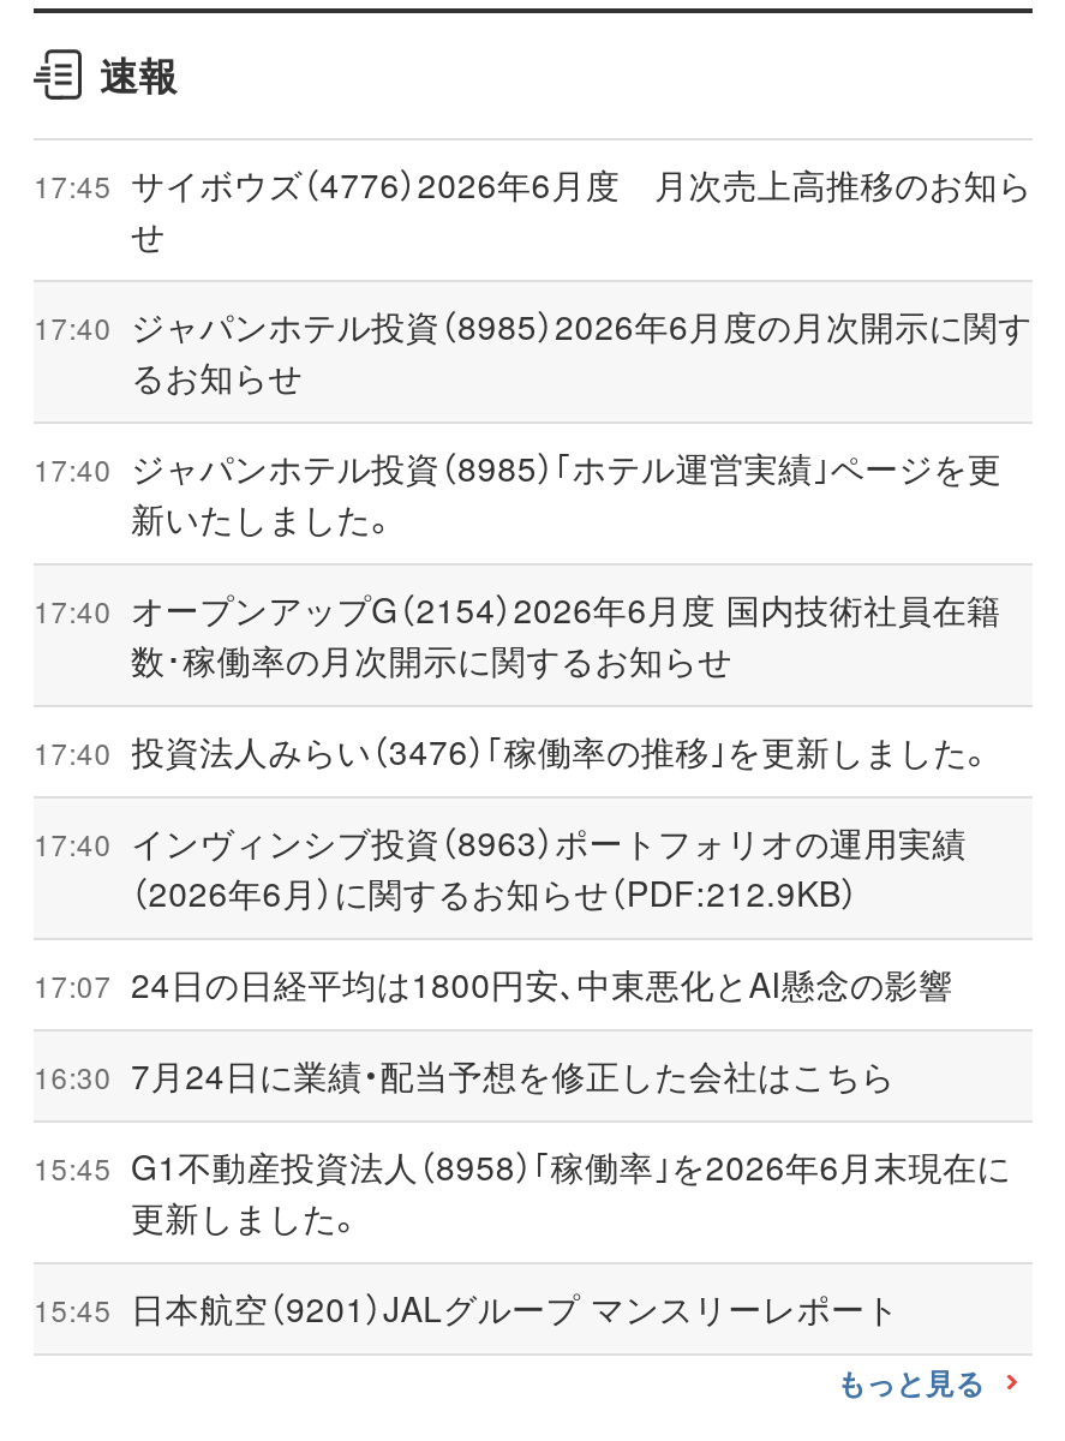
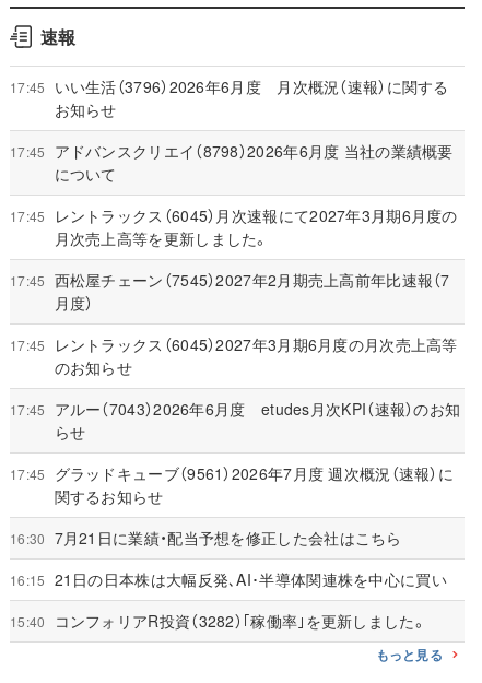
[34,159,1032,257] 17:45 サイボウズ（4776）2026年6月度 月次売上高推移のお知ら | せ -> [10,75,449,120] 17:45 いい生活（3796）2026年6月度 月次概況（速報）に関する | お知らせ
[34,300,1032,399] 17:40 ジャパンホテル投資（8985）2026年6月度の月次開示に関す | るお知らせ -> [10,139,453,184] 17:45 アドバンスクリエイ（8798）2026年6月度 当社の業績概要 | について
[34,442,1002,541] 17:40 ジャパンホテル投資（8985）｢ホテル運営実績｣ページを更 | 新いたしました。 -> [10,204,458,249] 17:45 レントラックス（6045）月次速報にて2027年3月期6月度の | 月次売上高等を更新しました。
[34,584,1001,682] 17:40 オープンアップG（2154）2026年6月度 国内技術社員在籍 | 数･稼働率の月次開示に関するお知らせ -> [10,268,450,313] 17:45 西松屋チェーン（7545）2027年2月期売上高前年比速報（7 | 月度）
[34,726,995,774] 17:40 投資法人みらい（3476）｢稼働率の推移｣を更新しました。 -> [10,333,458,378] 17:45 レントラックス（6045）2027年3月期6月度の月次売上高等 | のお知らせ
[34,817,967,915] 17:40 インヴィンシブ投資（8963）ポートフォリオの運用実績 | （2026年6月）に関するお知らせ（PDF:212.9KB） -> [10,397,460,442] 17:45 アルー（7043）2026年6月度 etudes月次KPI（速報）のお知 | らせ
[34,959,953,1007] 17:07 24日の日経平均は1800円安､中東悪化とAI懸念の影響 -> [10,462,454,507] 17:45 グラッドキューブ（9561）2026年7月度 週次概況（速報）に | 関するお知らせ
[34,1050,895,1098] 16:30 7月24日に業績・配当予想を修正した会社はこちら -> [10,526,402,548] 16:30 7月21日に業績・配当予想を修正した会社はこちら
[34,1141,1011,1240] 15:45 G1不動産投資法人（8958）｢稼働率｣を2026年6月末現在に | 更新しました。 -> [10,568,447,590] 16:15 21日の日本株は大幅反発､AI･半導体関連株を中心に買い
[34,1283,900,1331] 15:45 日本航空（9201）JALグループ マンスリーレポート -> [10,609,427,631] 15:40 コンフォリアR投資（3282）｢稼働率｣を更新しました。

